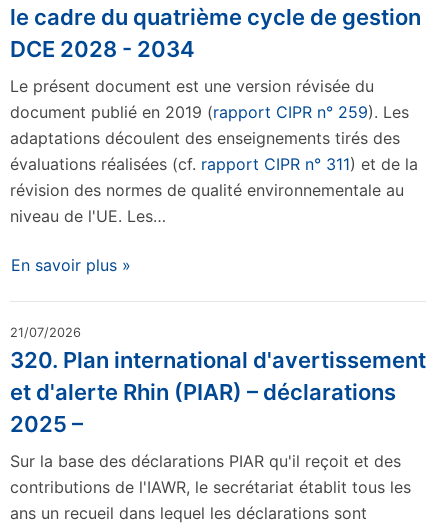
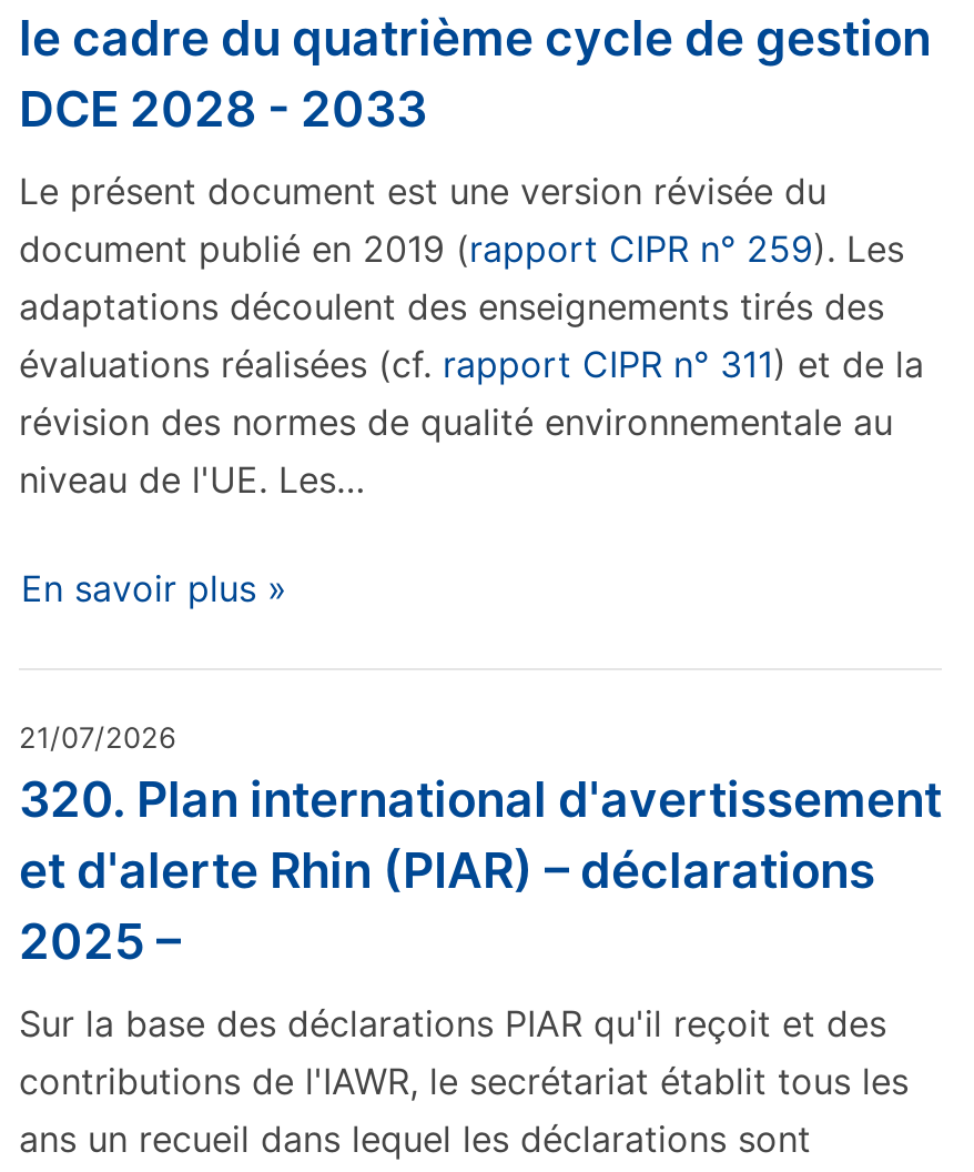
[10,36,195,62] DCE 2028 - 2034 -> [19,81,427,138] DCE 2028 - 2033

